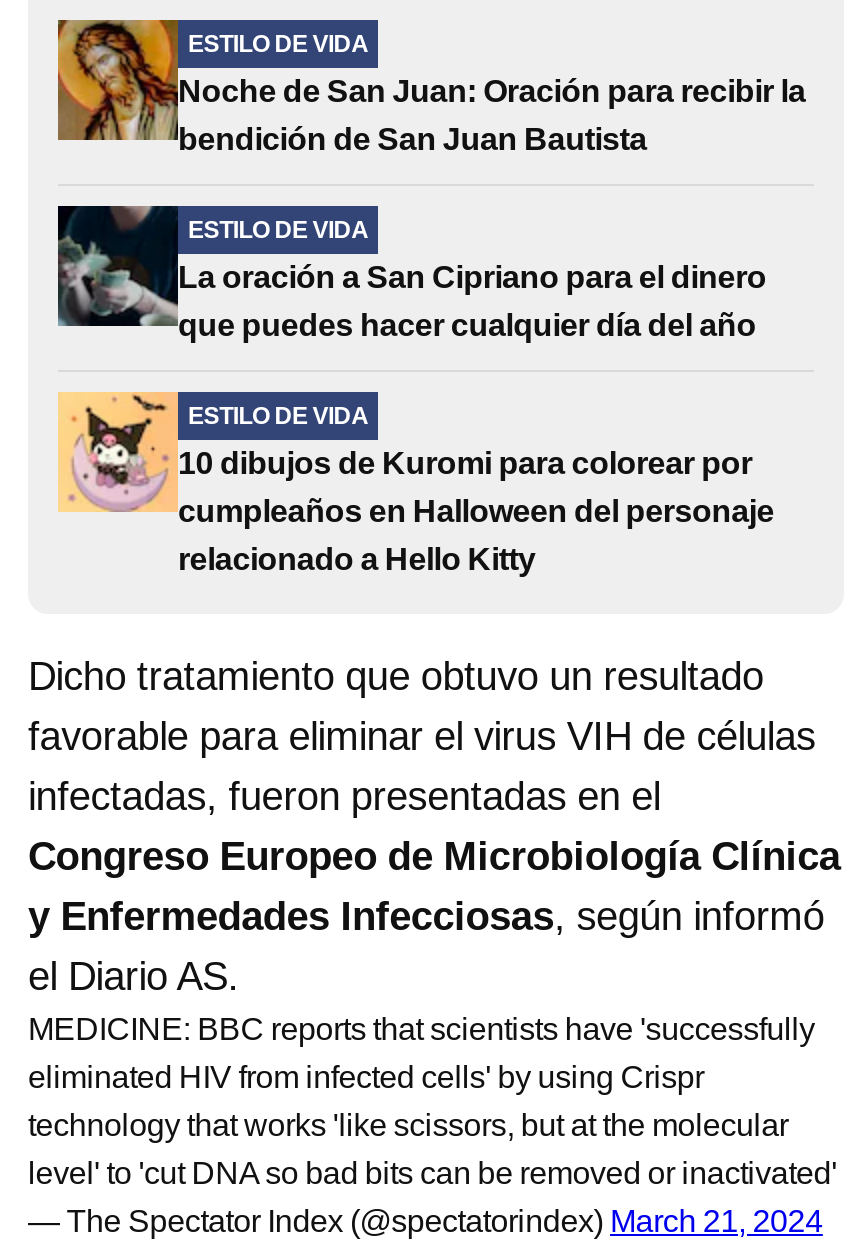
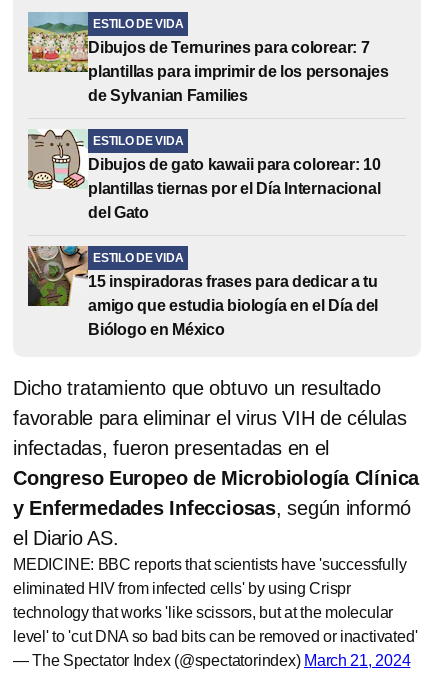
[56,18,806,156] [image] | Noche de San Juan: Oración para recibir la | bendición de San Juan Bautista -> [27,11,389,104] [image] | Dibujos de Ternurines para colorear: 7 | plantillas para imprimir de los personajes | de Sylvanian Families
[56,204,766,342] [image] | La oración a San Cipriano para el dinero | que puedes hacer cualquier día del año -> [28,129,381,221] [image] | Dibujos de gato kawaii para colorear: 10 | plantillas tiernas por el Día Internacional | del Gato
[58,390,774,576] [image] | 10 dibujos de Kuromi para colorear por | cumpleaños en Halloween del personaje | relacionado a Hello Kitty -> [27,245,378,338] [image] | 15 inspiradoras frases para dedicar a tu | amigo que estudia biología en el Día del | Biólogo en México

